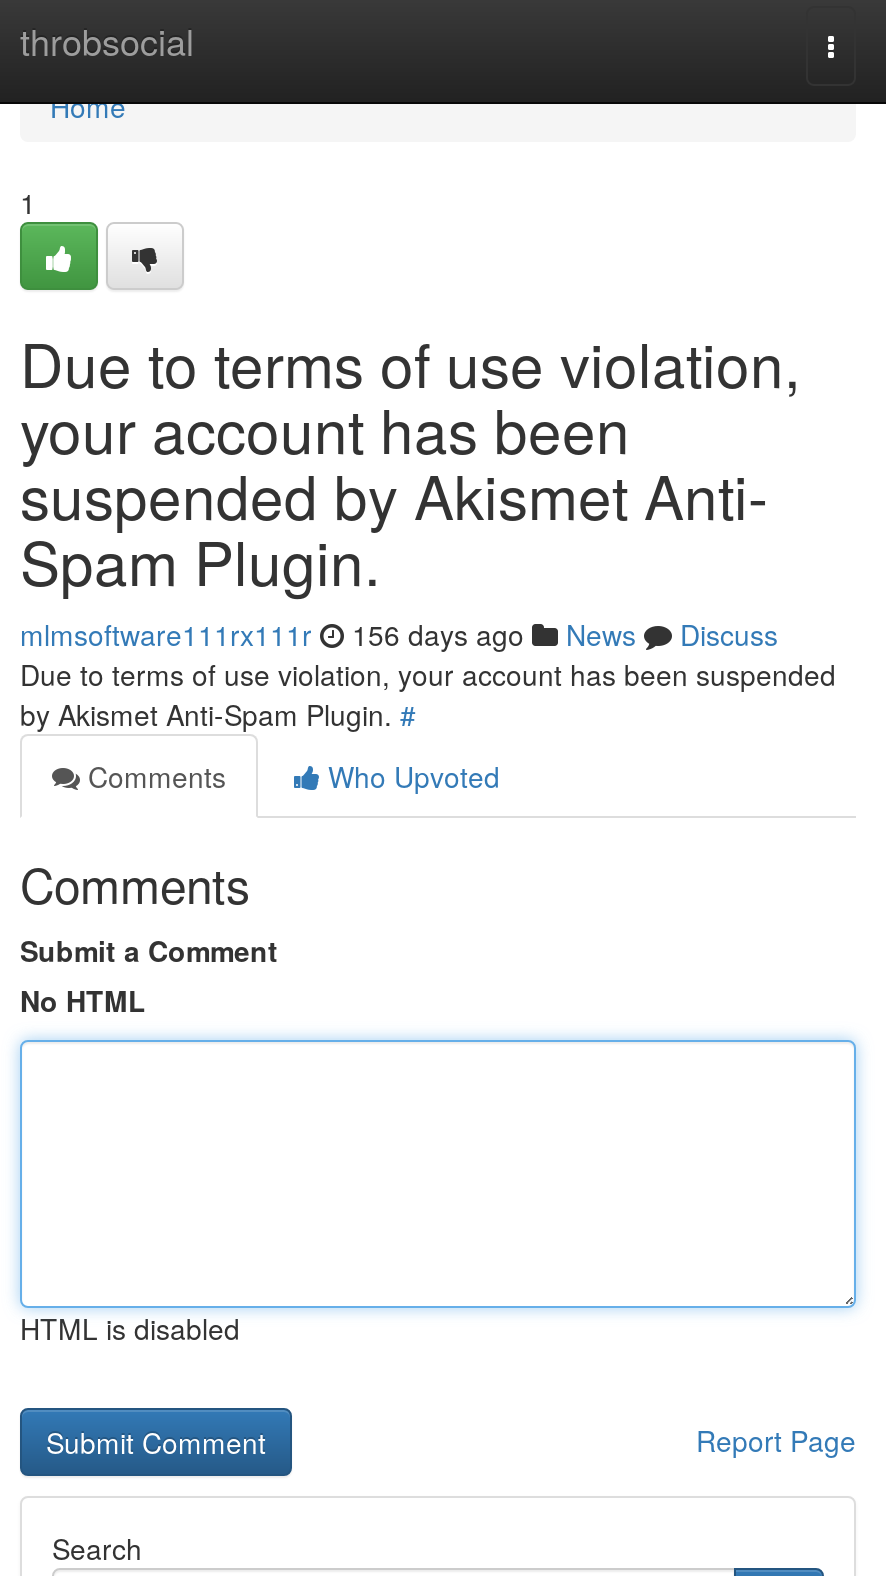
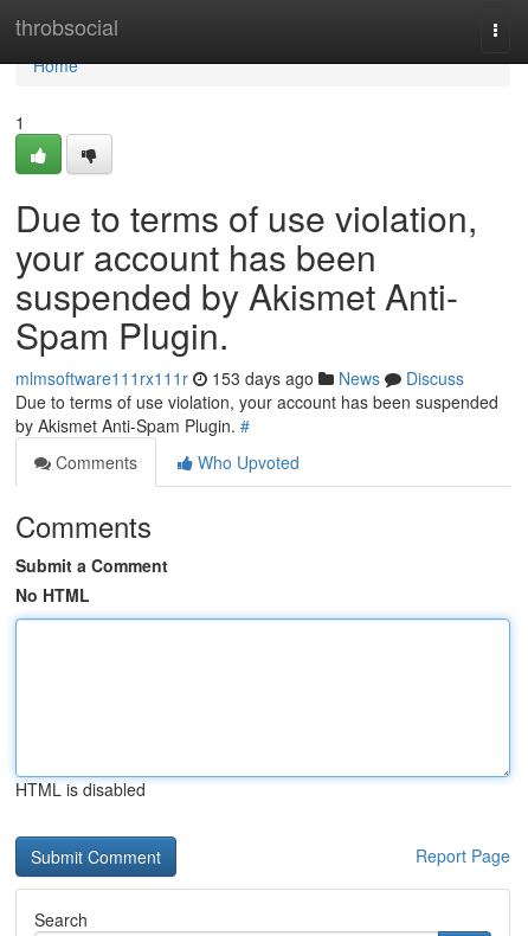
[20,614,778,654] mlmsoftware111rx111r 156 days ago News Discuss -> [15,366,464,390] mlmsoftware111rx111r 153 days ago News Discuss

